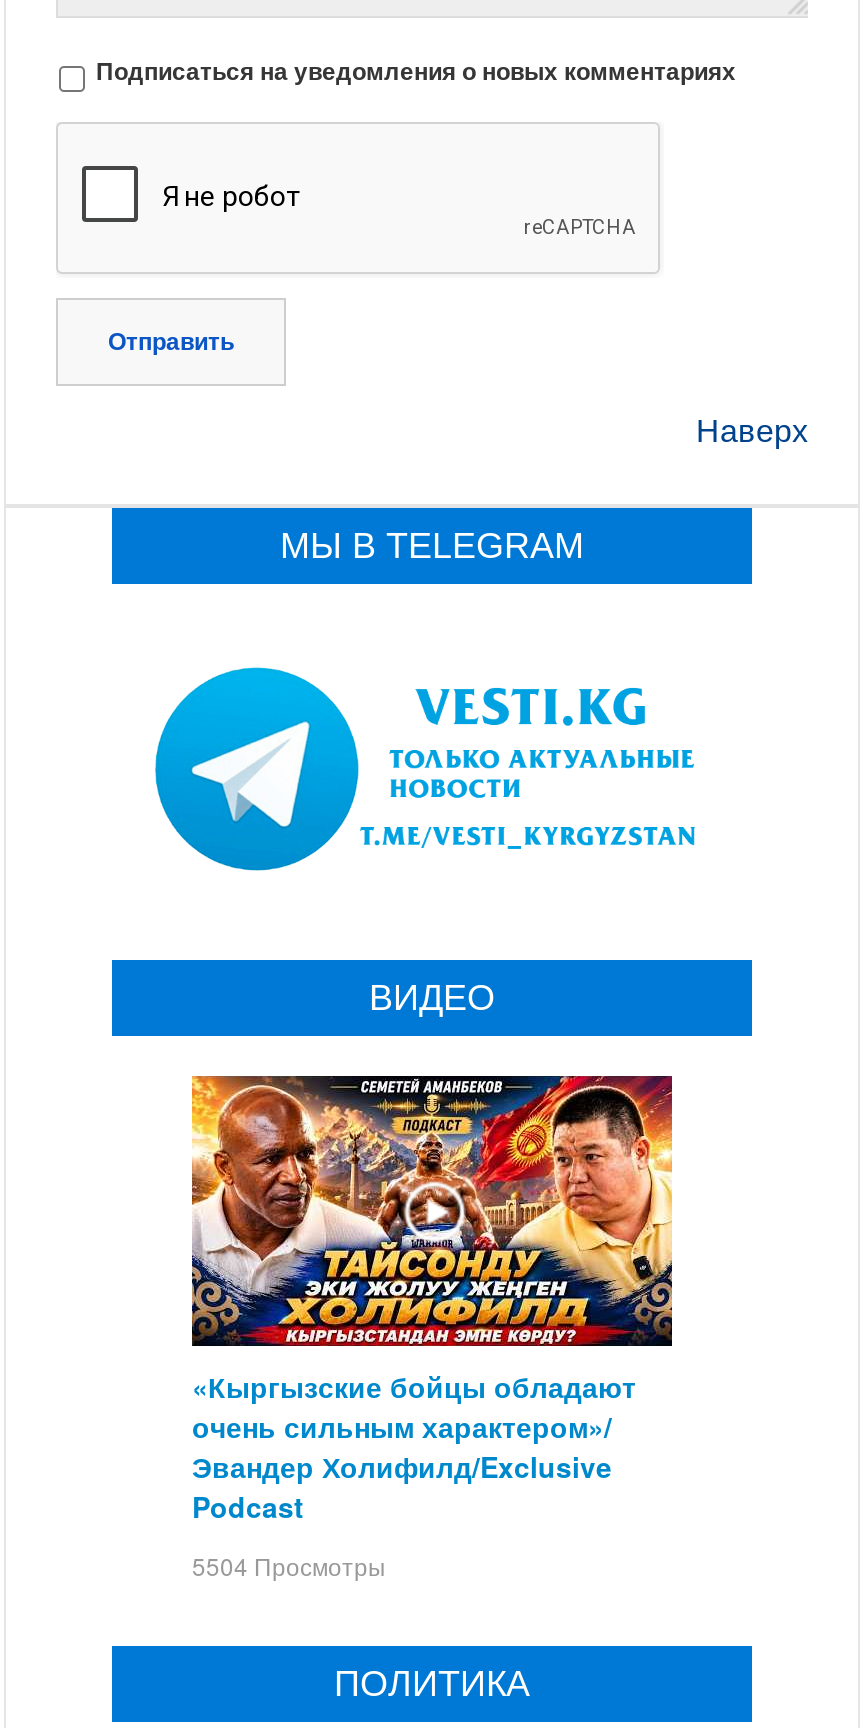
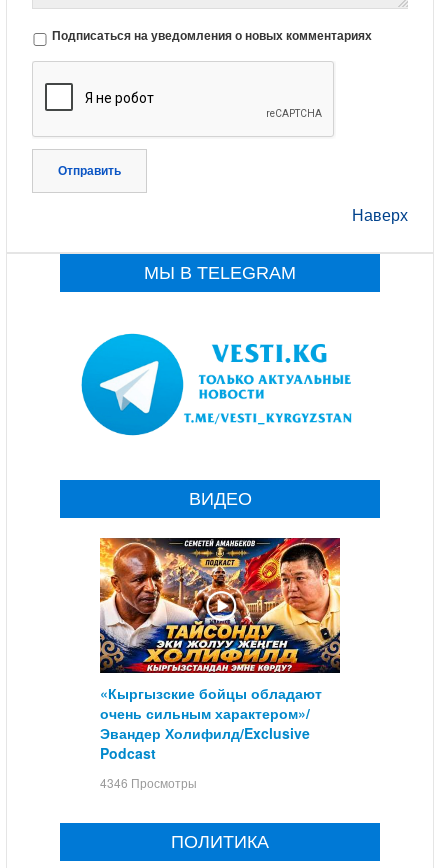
[192,1548,386,1582] 5504 Просмотры -> [100,774,197,791] 4346 Просмотры

